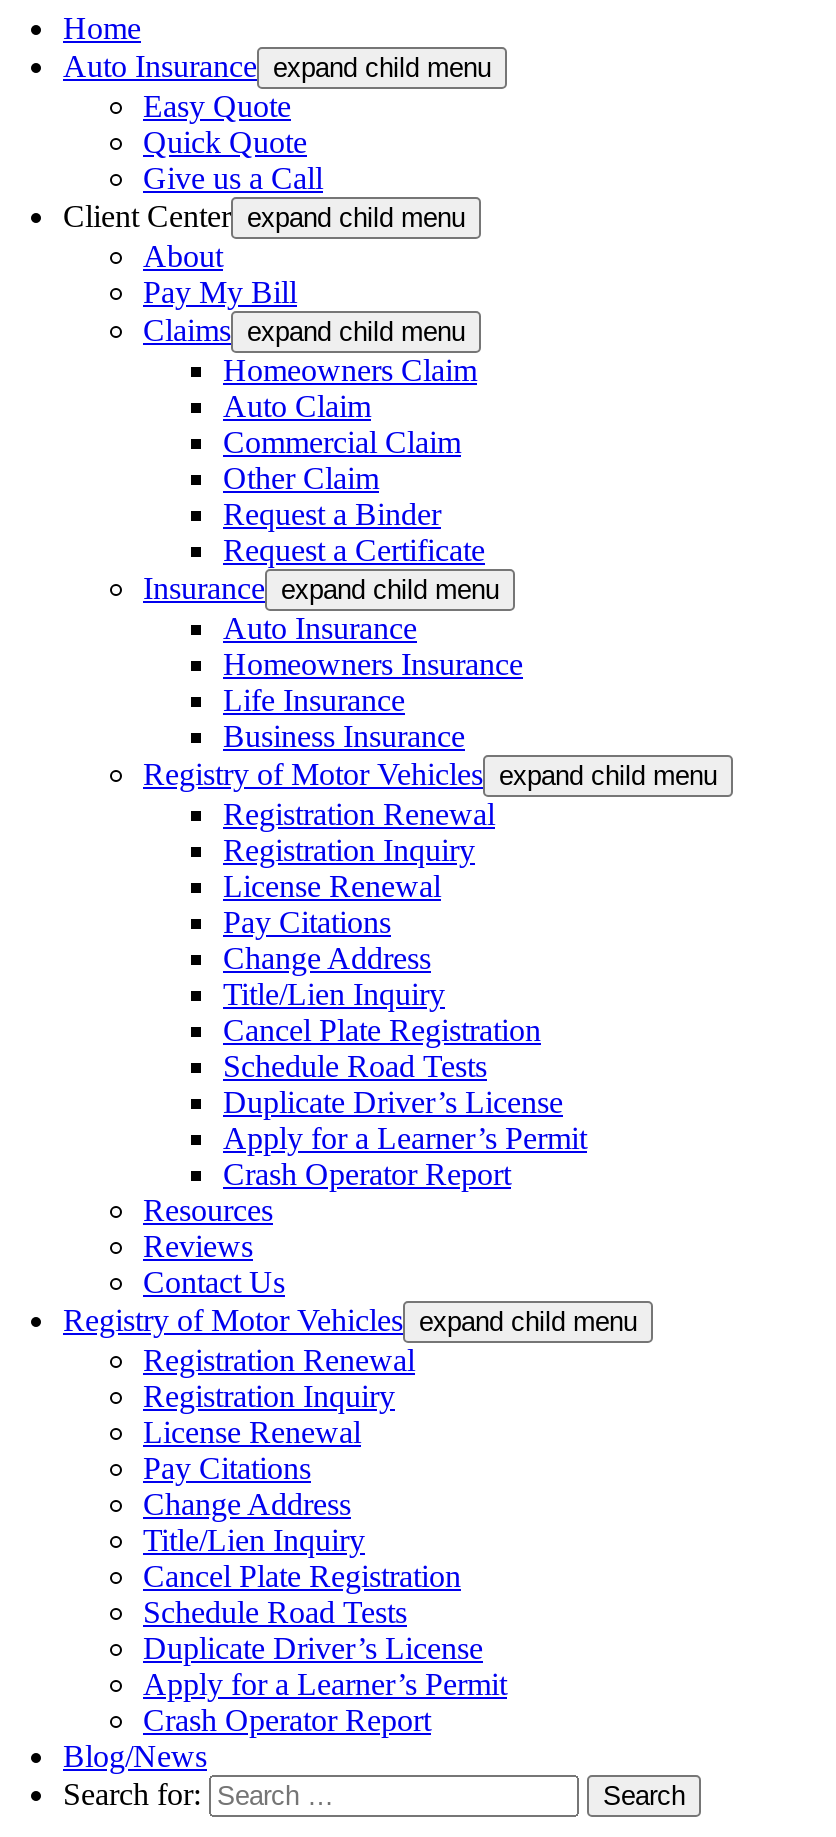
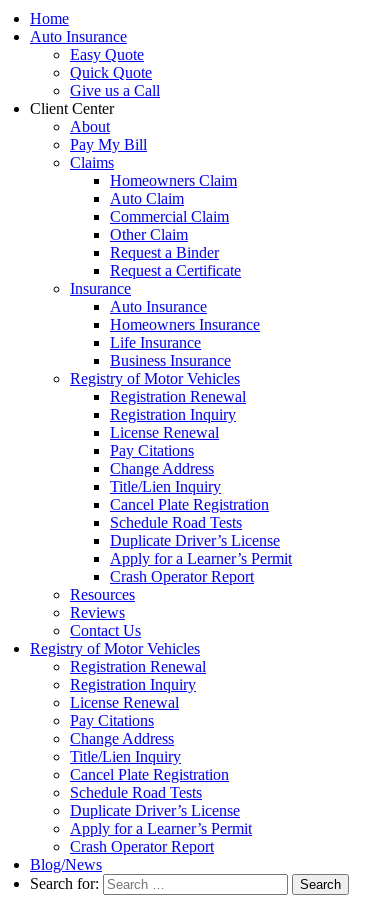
[63,49,491,83] Auto Insurance expand child menu -> [30,28,127,45] Auto Insurance
[63,199,465,233] Client Center expand child menu -> [30,100,114,117] Client Center
[143,313,465,347] Claims expand child menu -> [70,154,114,171] Claims
[143,571,499,605] Insurance expand child menu -> [70,280,131,297] Insurance
[143,757,717,791] Registry of Motor Vehicles expand child menu -> [70,370,240,387] Registry of Motor Vehicles
[63,1303,637,1337] Registry of Motor Vehicles expand child menu -> [30,640,200,657] Registry of Motor Vehicles

